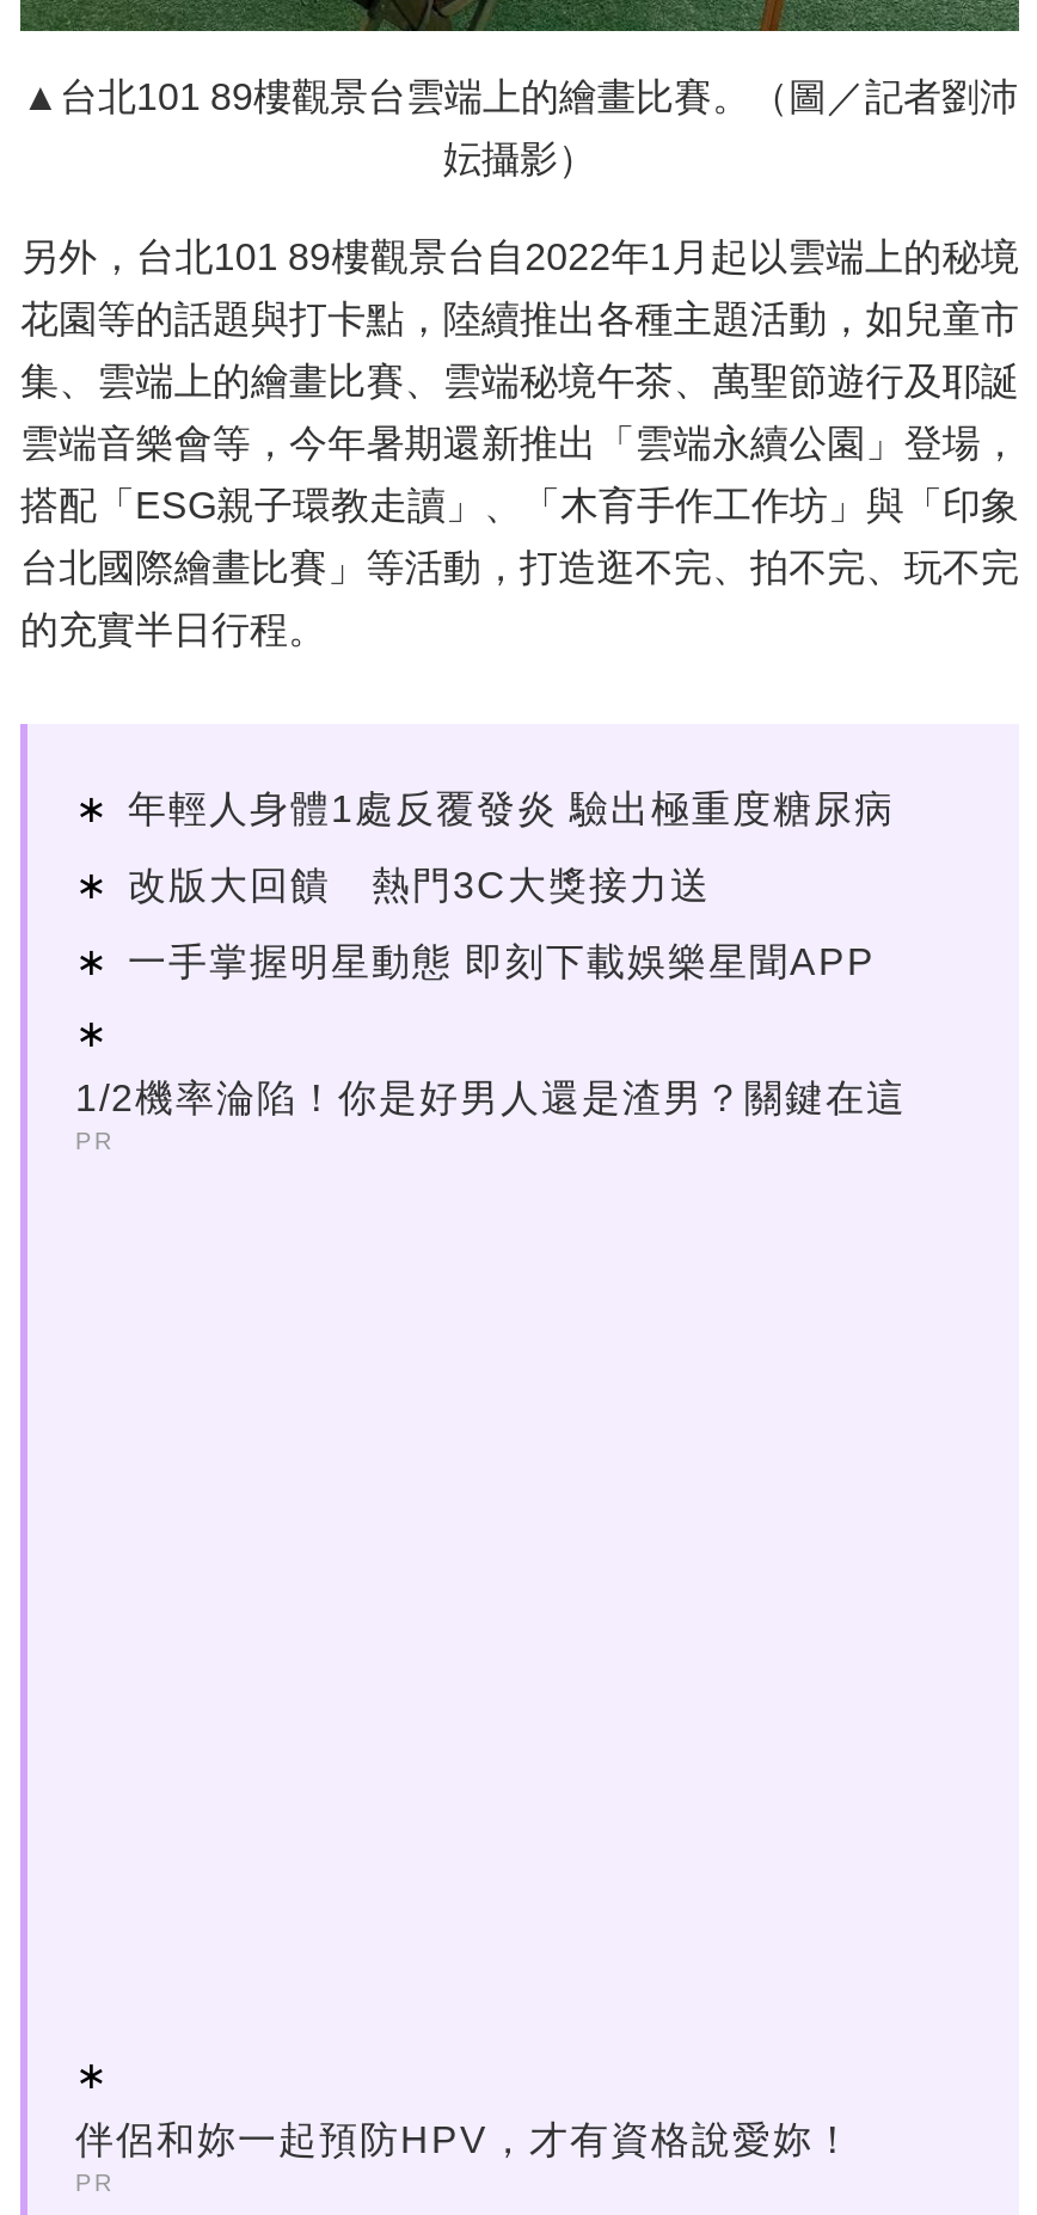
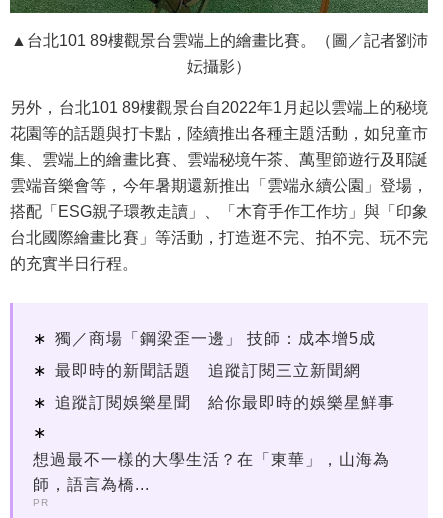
[128,788,895,828] 年輕人身體1處反覆發炎 驗出極重度糖尿病 -> [55,330,376,347] 獨／商場「鋼梁歪一邊」 技師：成本增5成
[128,864,711,905] 改版大回饋 熱門3C大獎接力送 -> [55,362,361,379] 最即時的新聞話題 追蹤訂閱三立新聞網
[128,941,876,981] 一手掌握明星動態 即刻下載娛樂星聞APP -> [55,394,395,411] 追蹤訂閱娛樂星聞 給你最即時的娛樂星鮮事
[75,1077,907,1153] 1/2機率淪陷！你是好男人還是渣男？關鍵在這 | PR -> [33,451,390,468] 想過最不一樣的大學生活？在「東華」，山海為
[75,2120,854,2161] 伴侶和妳一起預防HPV，才有資格說愛妳！ -> [33,476,150,493] 師，語言為橋...

